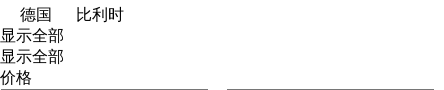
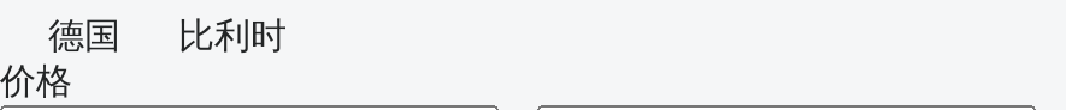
[0,27,64,65] 显示全部 | 显示全部 -> none

